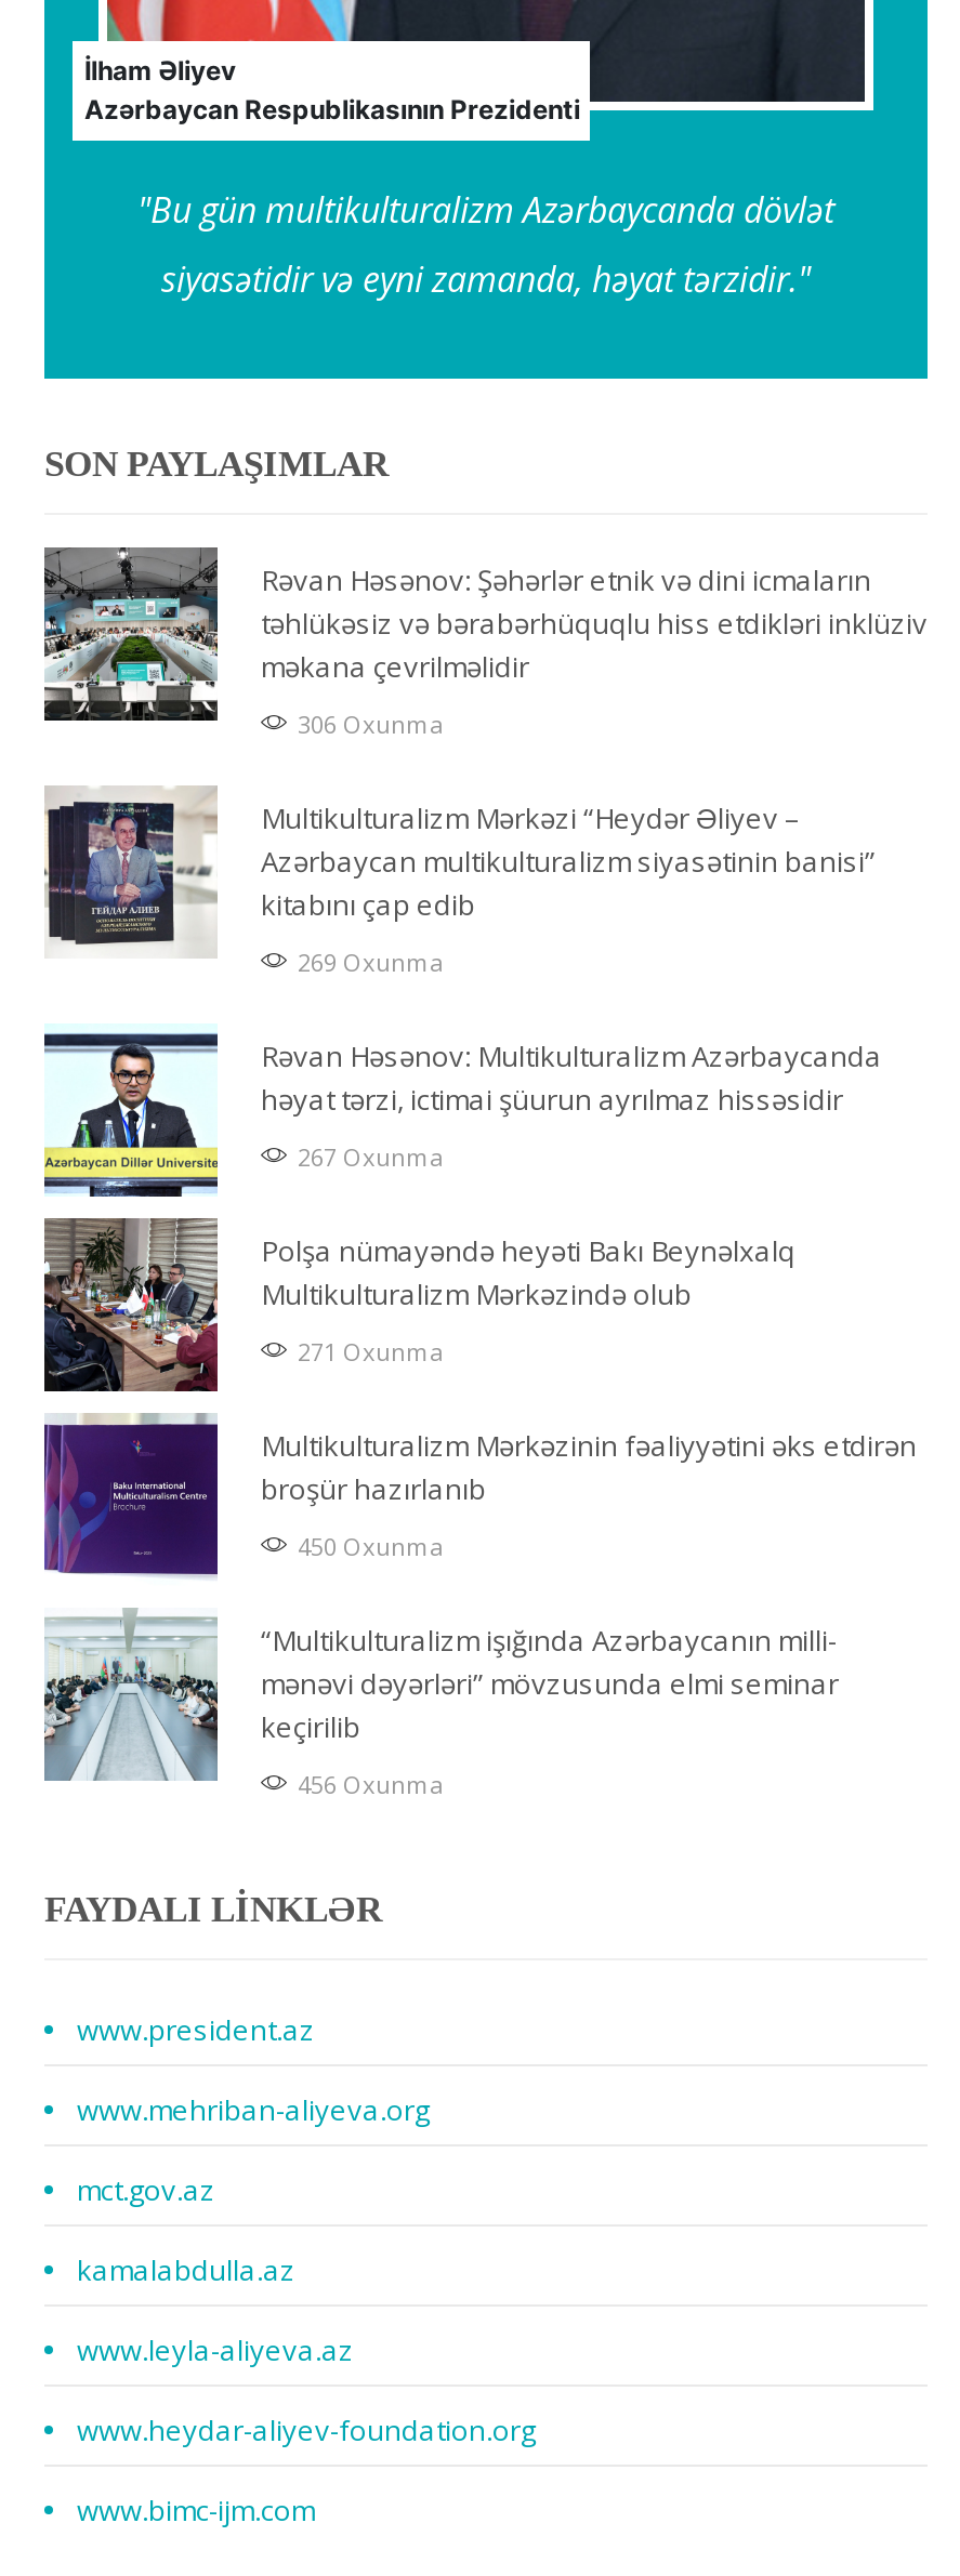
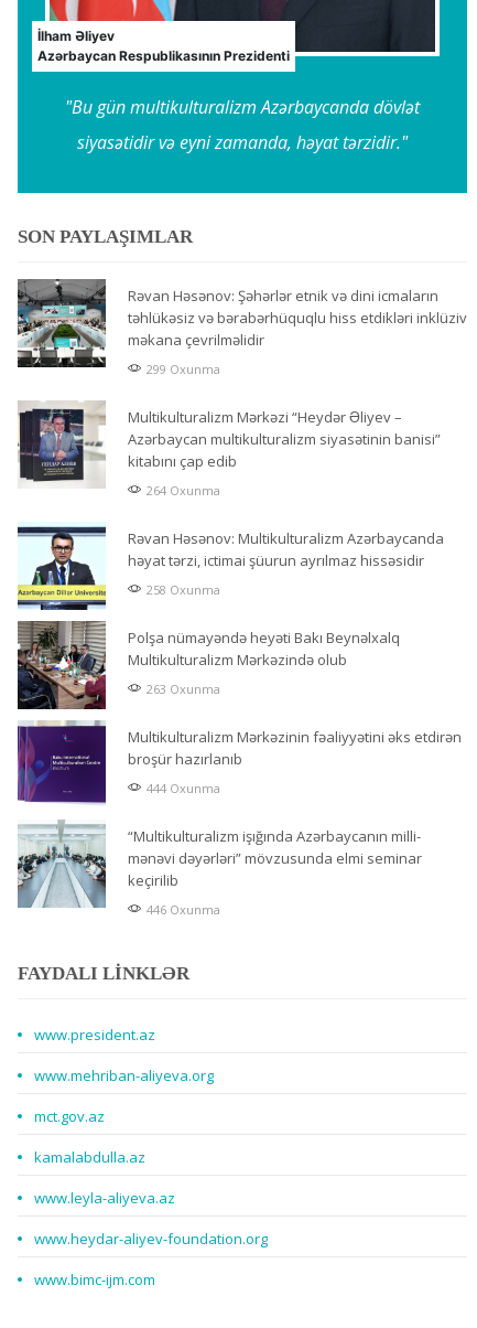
[298,707,443,739] 306 Oxunma -> [147,360,220,377] 299 Oxunma
[298,945,443,977] 269 Oxunma -> [147,482,220,498] 264 Oxunma
[298,1139,443,1172] 267 Oxunma -> [147,581,220,597] 258 Oxunma
[298,1334,443,1367] 271 Oxunma -> [147,680,220,697] 263 Oxunma
[298,1529,443,1561] 450 Oxunma -> [147,779,220,796] 444 Oxunma
[298,1767,443,1799] 456 Oxunma -> [147,901,220,917] 446 Oxunma

